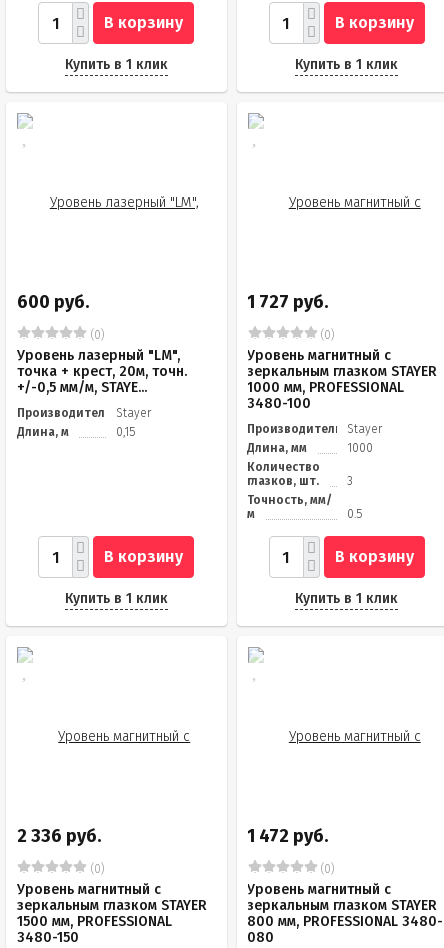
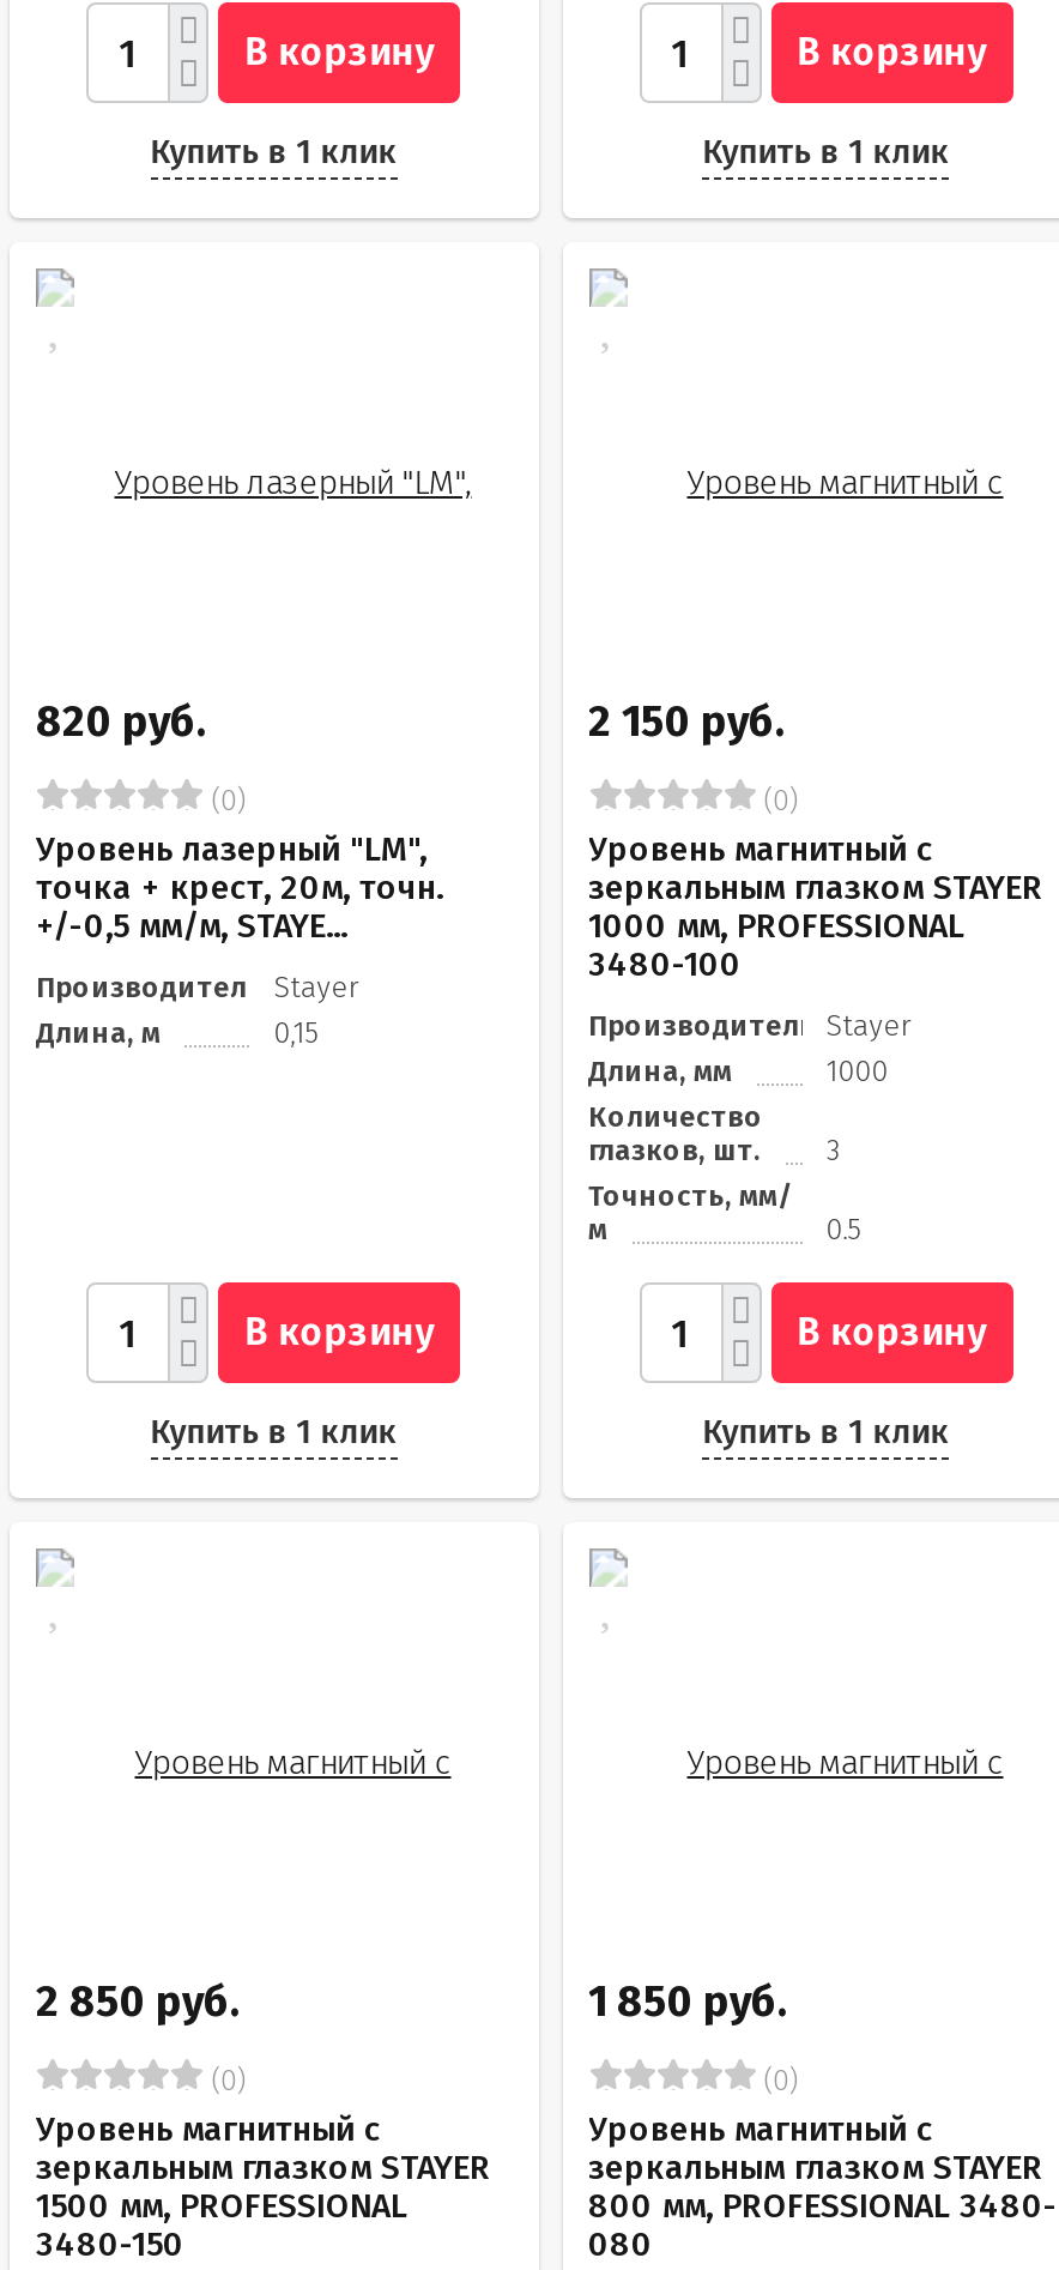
[17,291,89,313] 600 руб. -> [36,695,206,748] 820 руб.
[247,291,328,313] 1 727 руб. -> [588,695,785,748] 2 150 руб.
[17,825,101,847] 2 336 руб. -> [36,1975,240,2028] 2 850 руб.
[247,825,328,847] 1 472 руб. -> [588,1975,787,2028] 1 850 руб.

